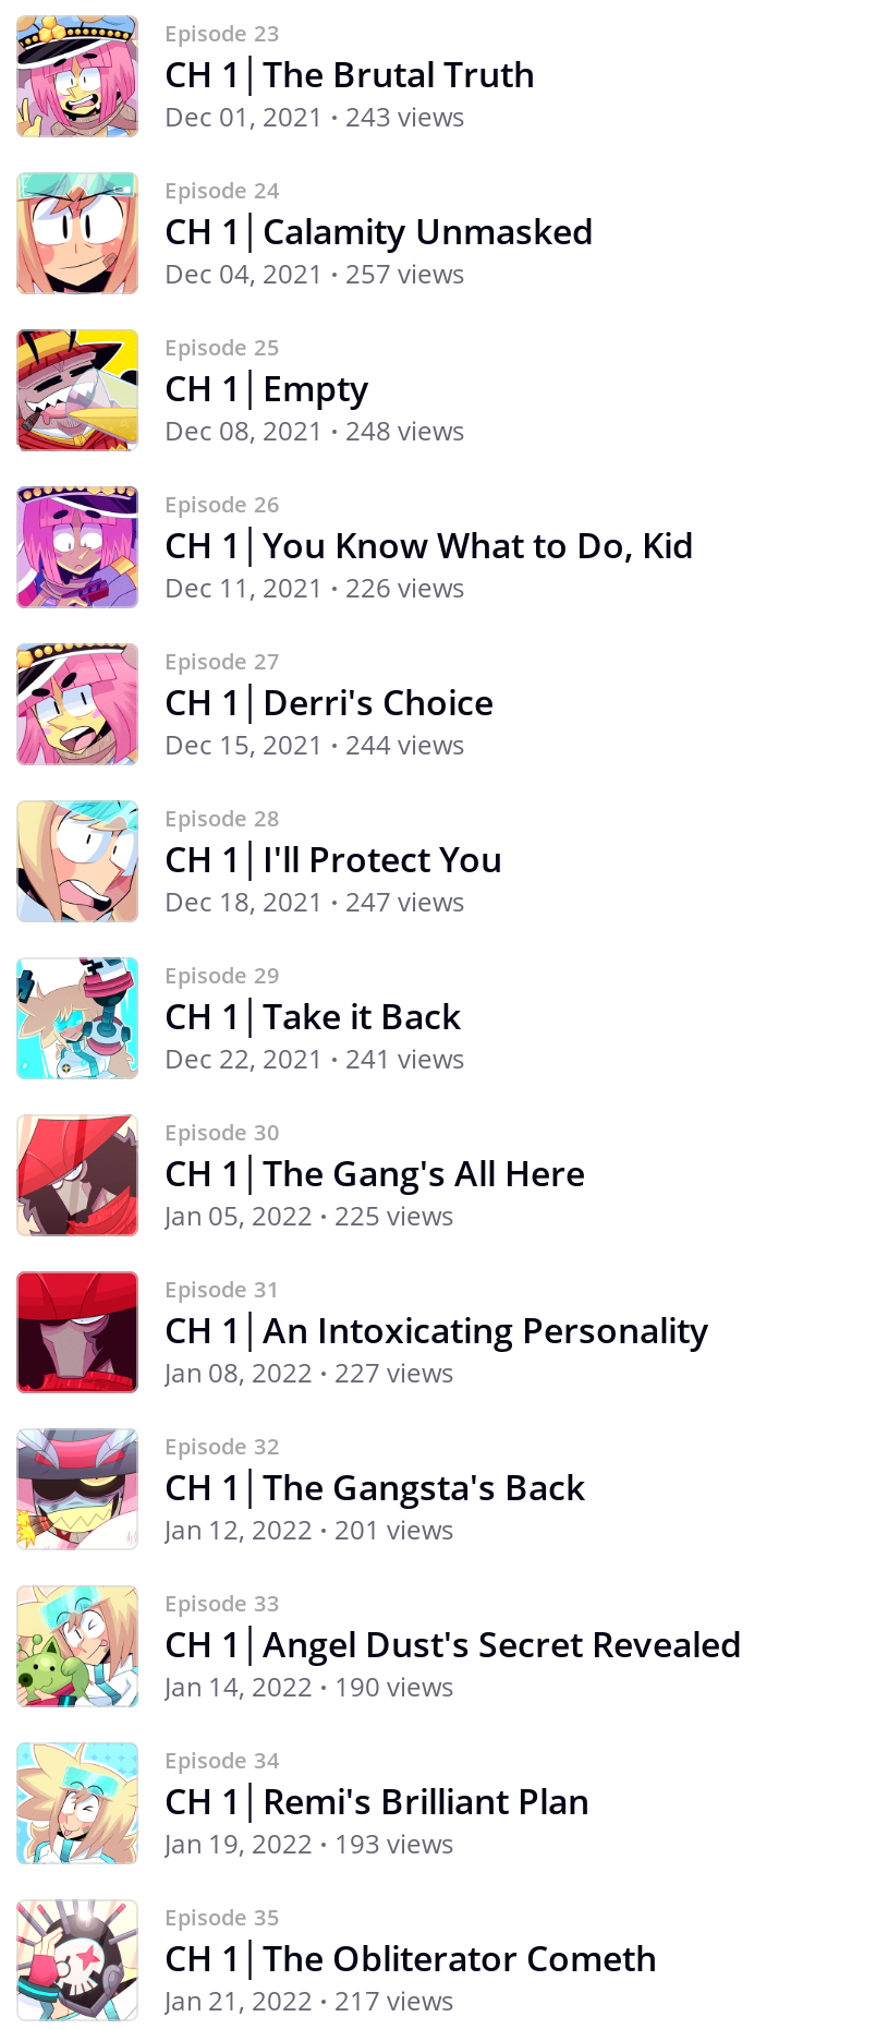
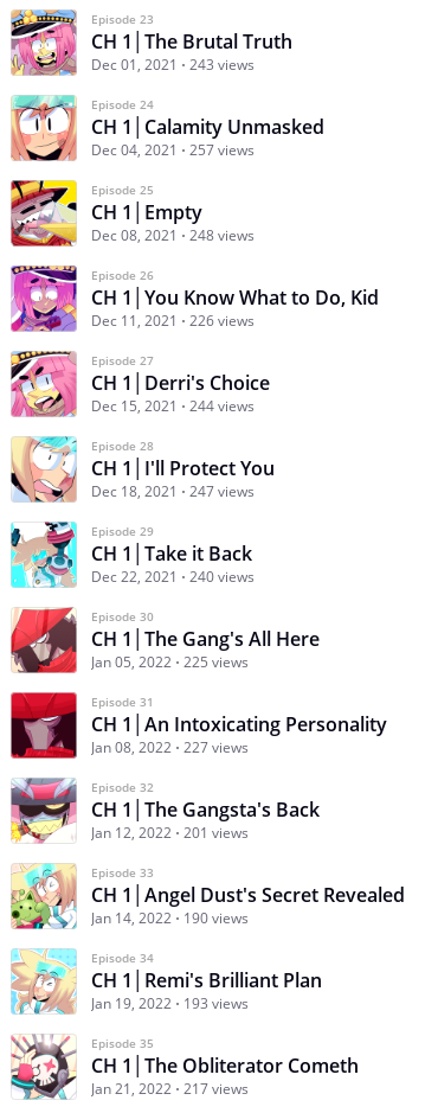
[165,1040,465,1077] Dec 22, 2021 241 views -> [91,567,255,587] Dec 22, 2021 240 views

